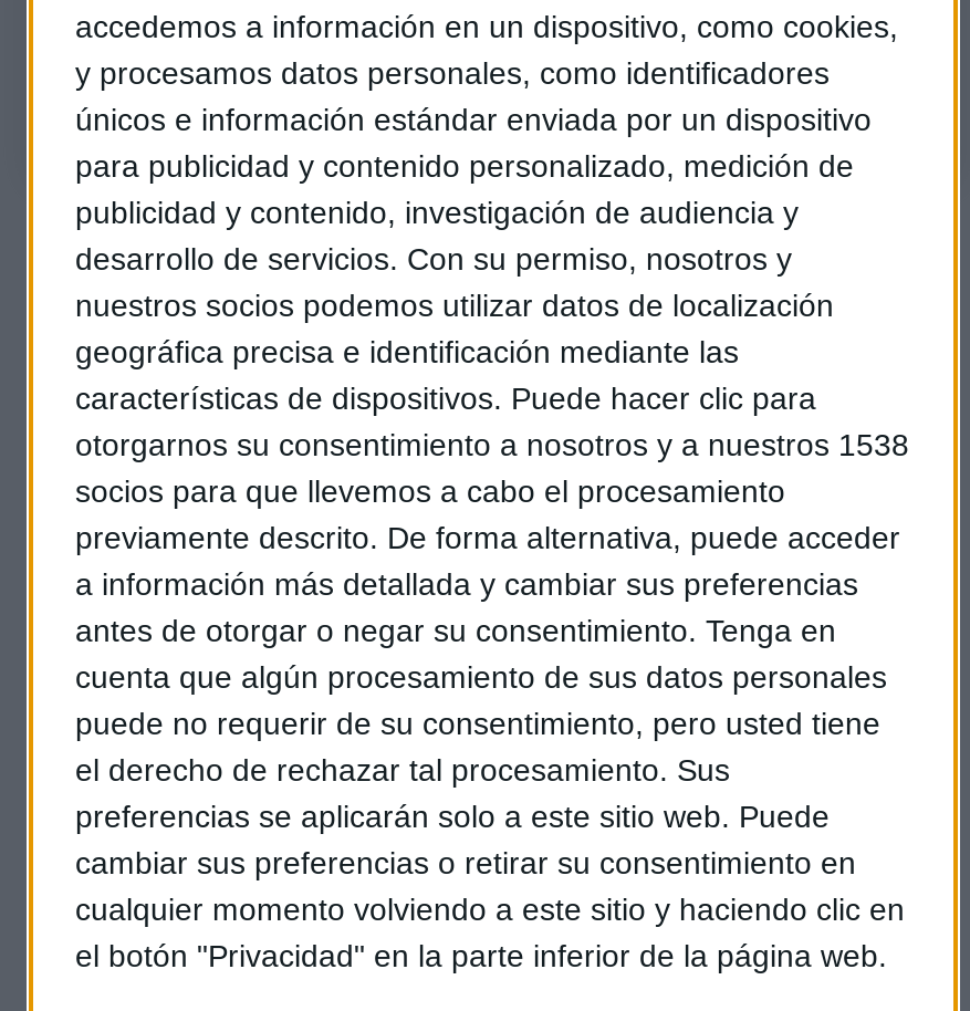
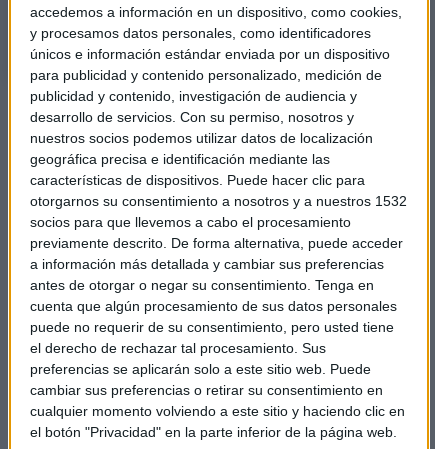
[75,426,909,462] otorgarnos su consentimiento a nosotros y a nuestros 1538 -> [30,193,407,209] otorgarnos su consentimiento a nosotros y a nuestros 1532

